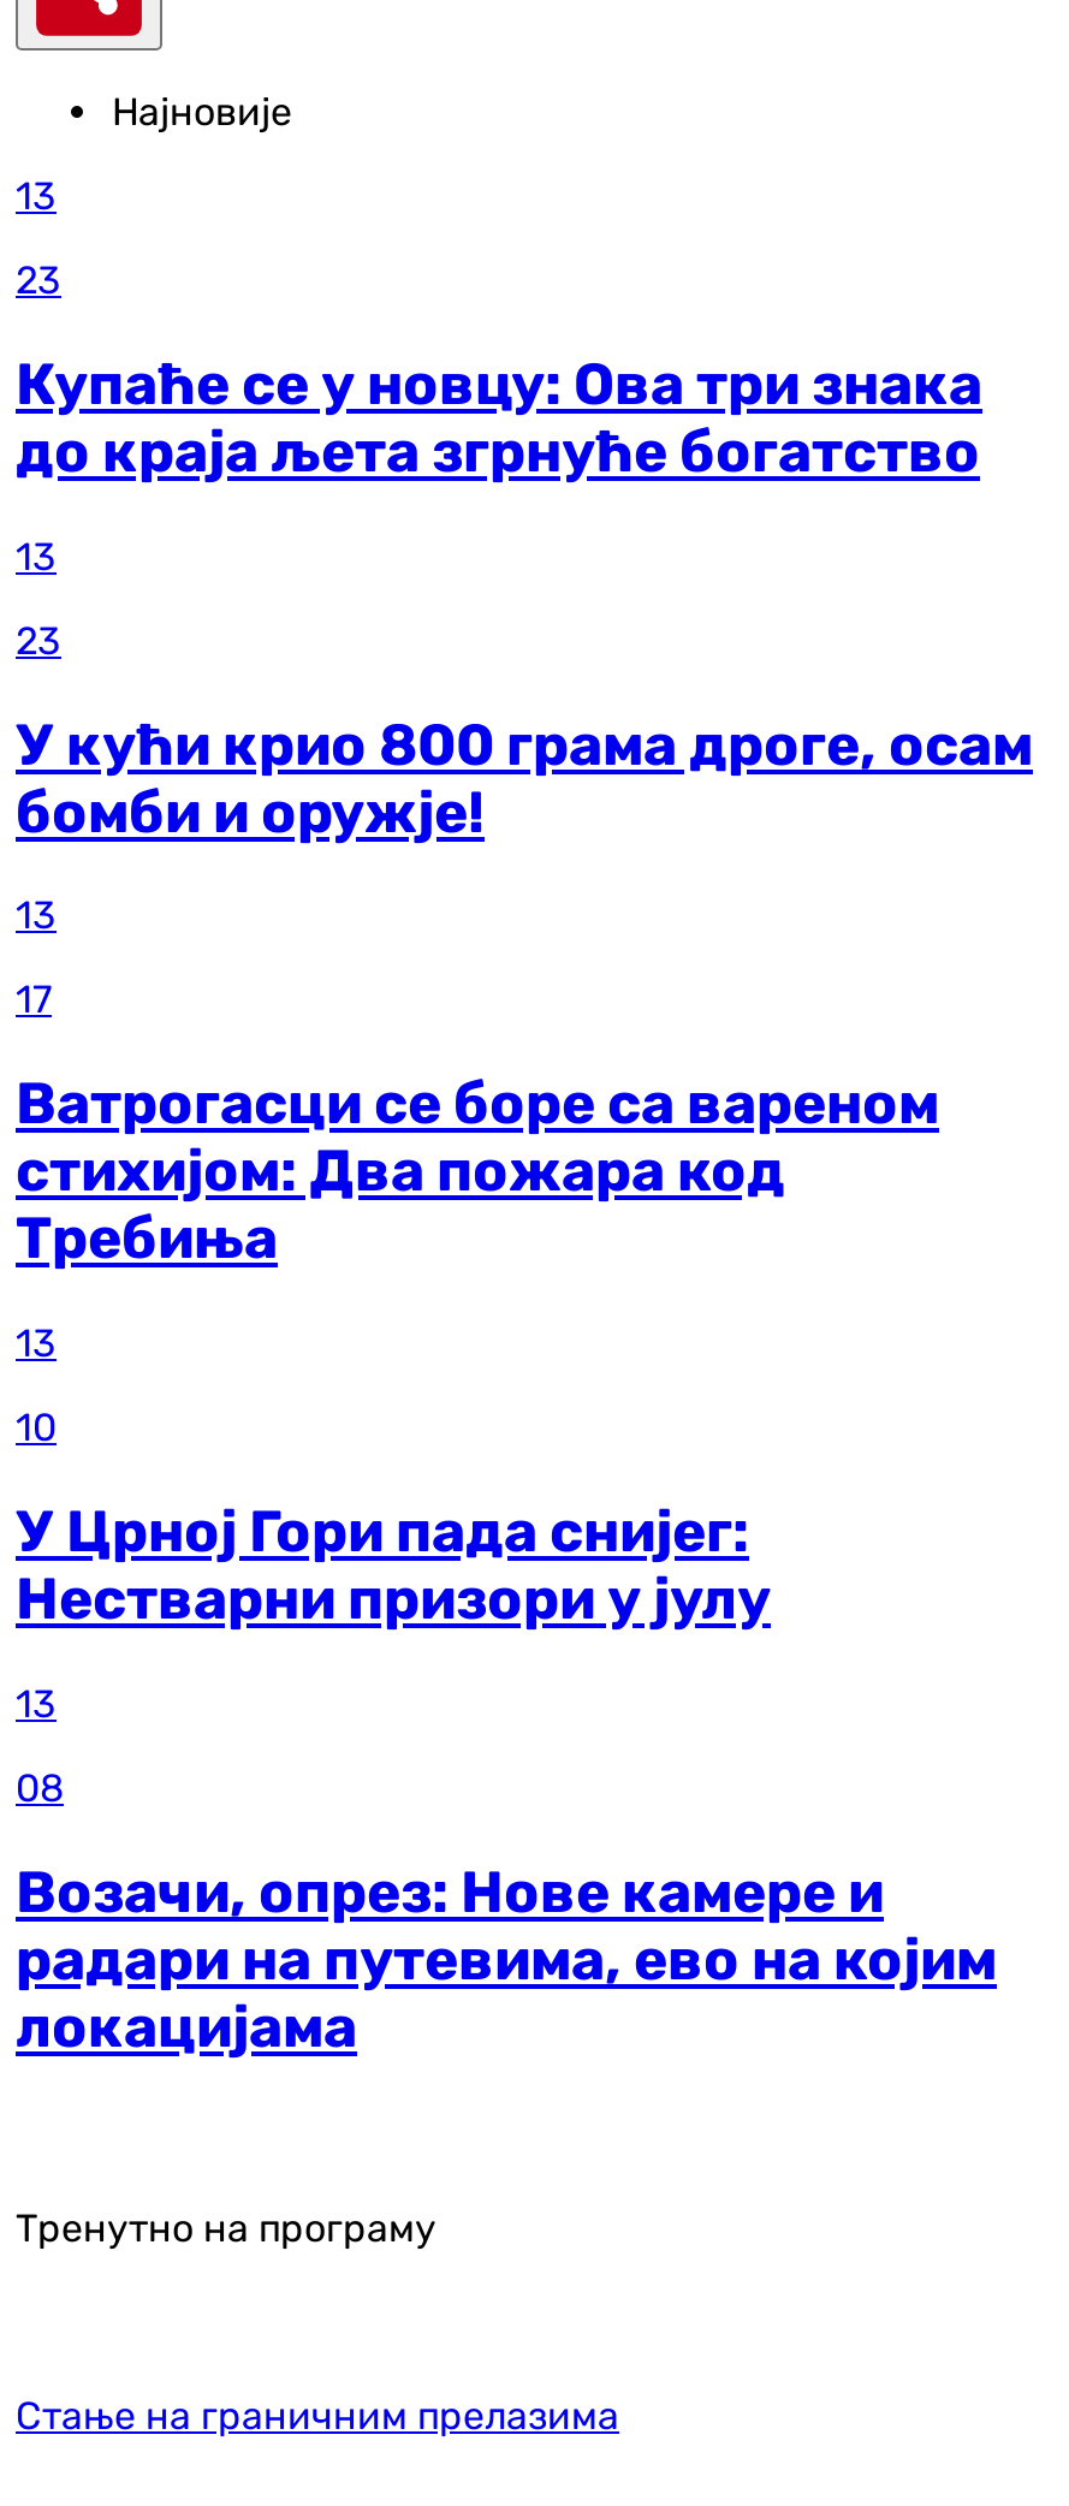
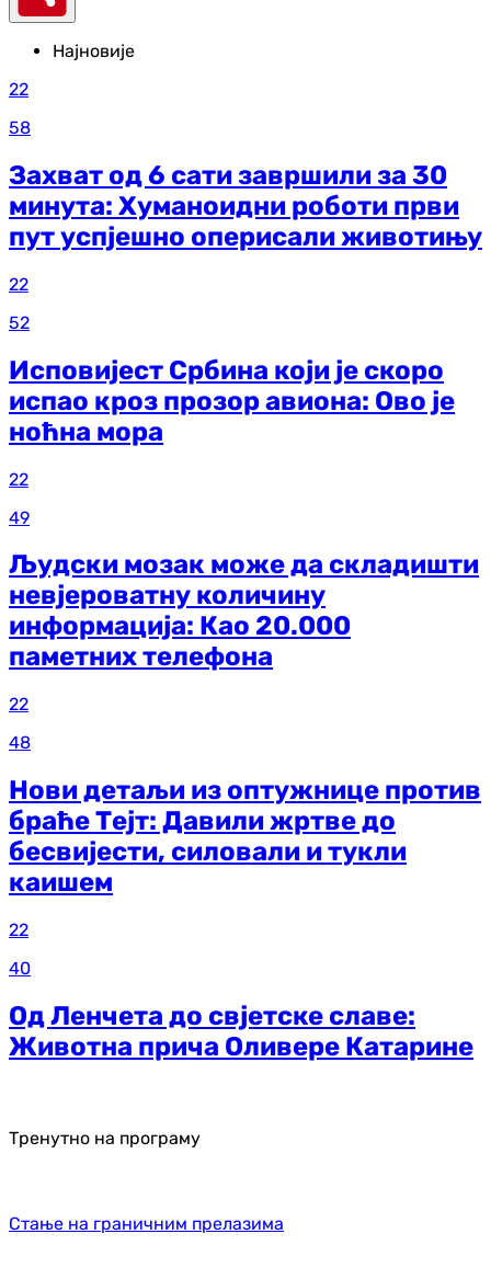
[16,173,57,219] 13 -> [9,79,28,100] 22
[16,257,61,303] 23 -> [9,117,31,138] 58
[16,351,982,485] Купаће се у новцу: Ова три знака | до краја љета згрнуће богатство -> [9,160,482,252] Захват од 6 сати завршили за 30 | минута: Хуманоидни роботи први | пут успјешно оперисали животињу
[16,533,57,579] 13 -> [9,274,28,294] 22
[16,617,61,663] 23 -> [9,312,30,333] 52
[16,711,1033,846] У кући крио 800 грама дроге, осам | бомби и оружје! -> [9,355,455,447] Исповијест Србина који је скоро | испао кроз прозор авиона: Ово је | ноћна мора
[16,893,57,939] 13 -> [9,469,28,489] 22
[16,978,52,1023] 17 -> [9,507,30,528] 49
[16,1071,939,1273] Ватрогасци се боре са вареном | стихијом: Два пожара код | Требиња -> [9,550,479,672] Људски мозак може да складишти | невјероватну количину | информација: Као 20.000 | паметних телефона
[16,1321,57,1367] 13 -> [9,694,28,715] 22
[16,1405,57,1451] 10 -> [9,732,31,753] 48
[16,1499,771,1633] У Црној Гори пада снијег: | Нестварни призори у јулу -> [9,775,481,898] Нови детаљи из оптужнице против | браће Тејт: Давили жртве до | бесвијести, силовали и тукли | каишем
[16,1681,57,1727] 13 -> [9,920,28,940] 22
[16,1766,64,1811] 08 -> [9,958,31,979] 40
[16,1859,997,2061] Возачи, опрез: Нове камере и | радари на путевима, ево на којим | локацијама -> [9,1001,473,1062] Од Ленчета до свјетске славе: | Животна прича Оливере Катарине

